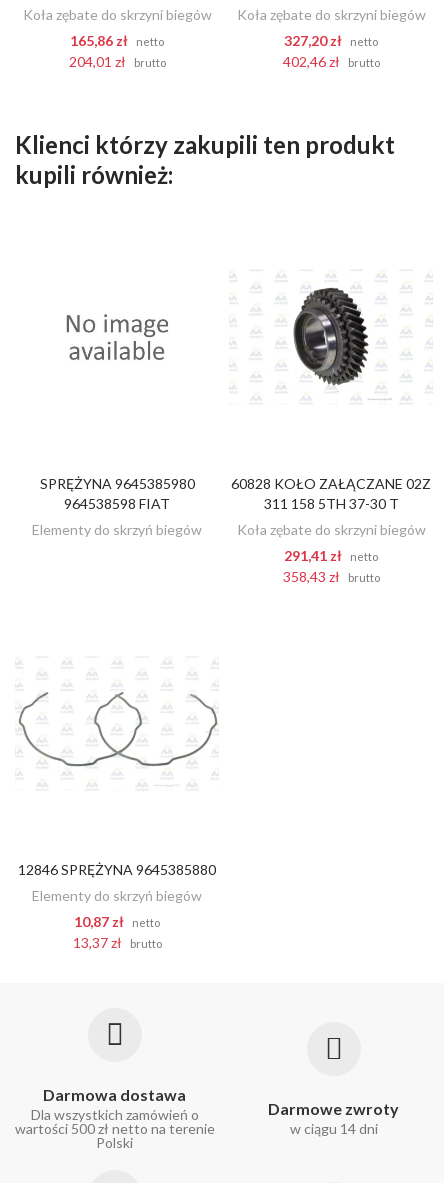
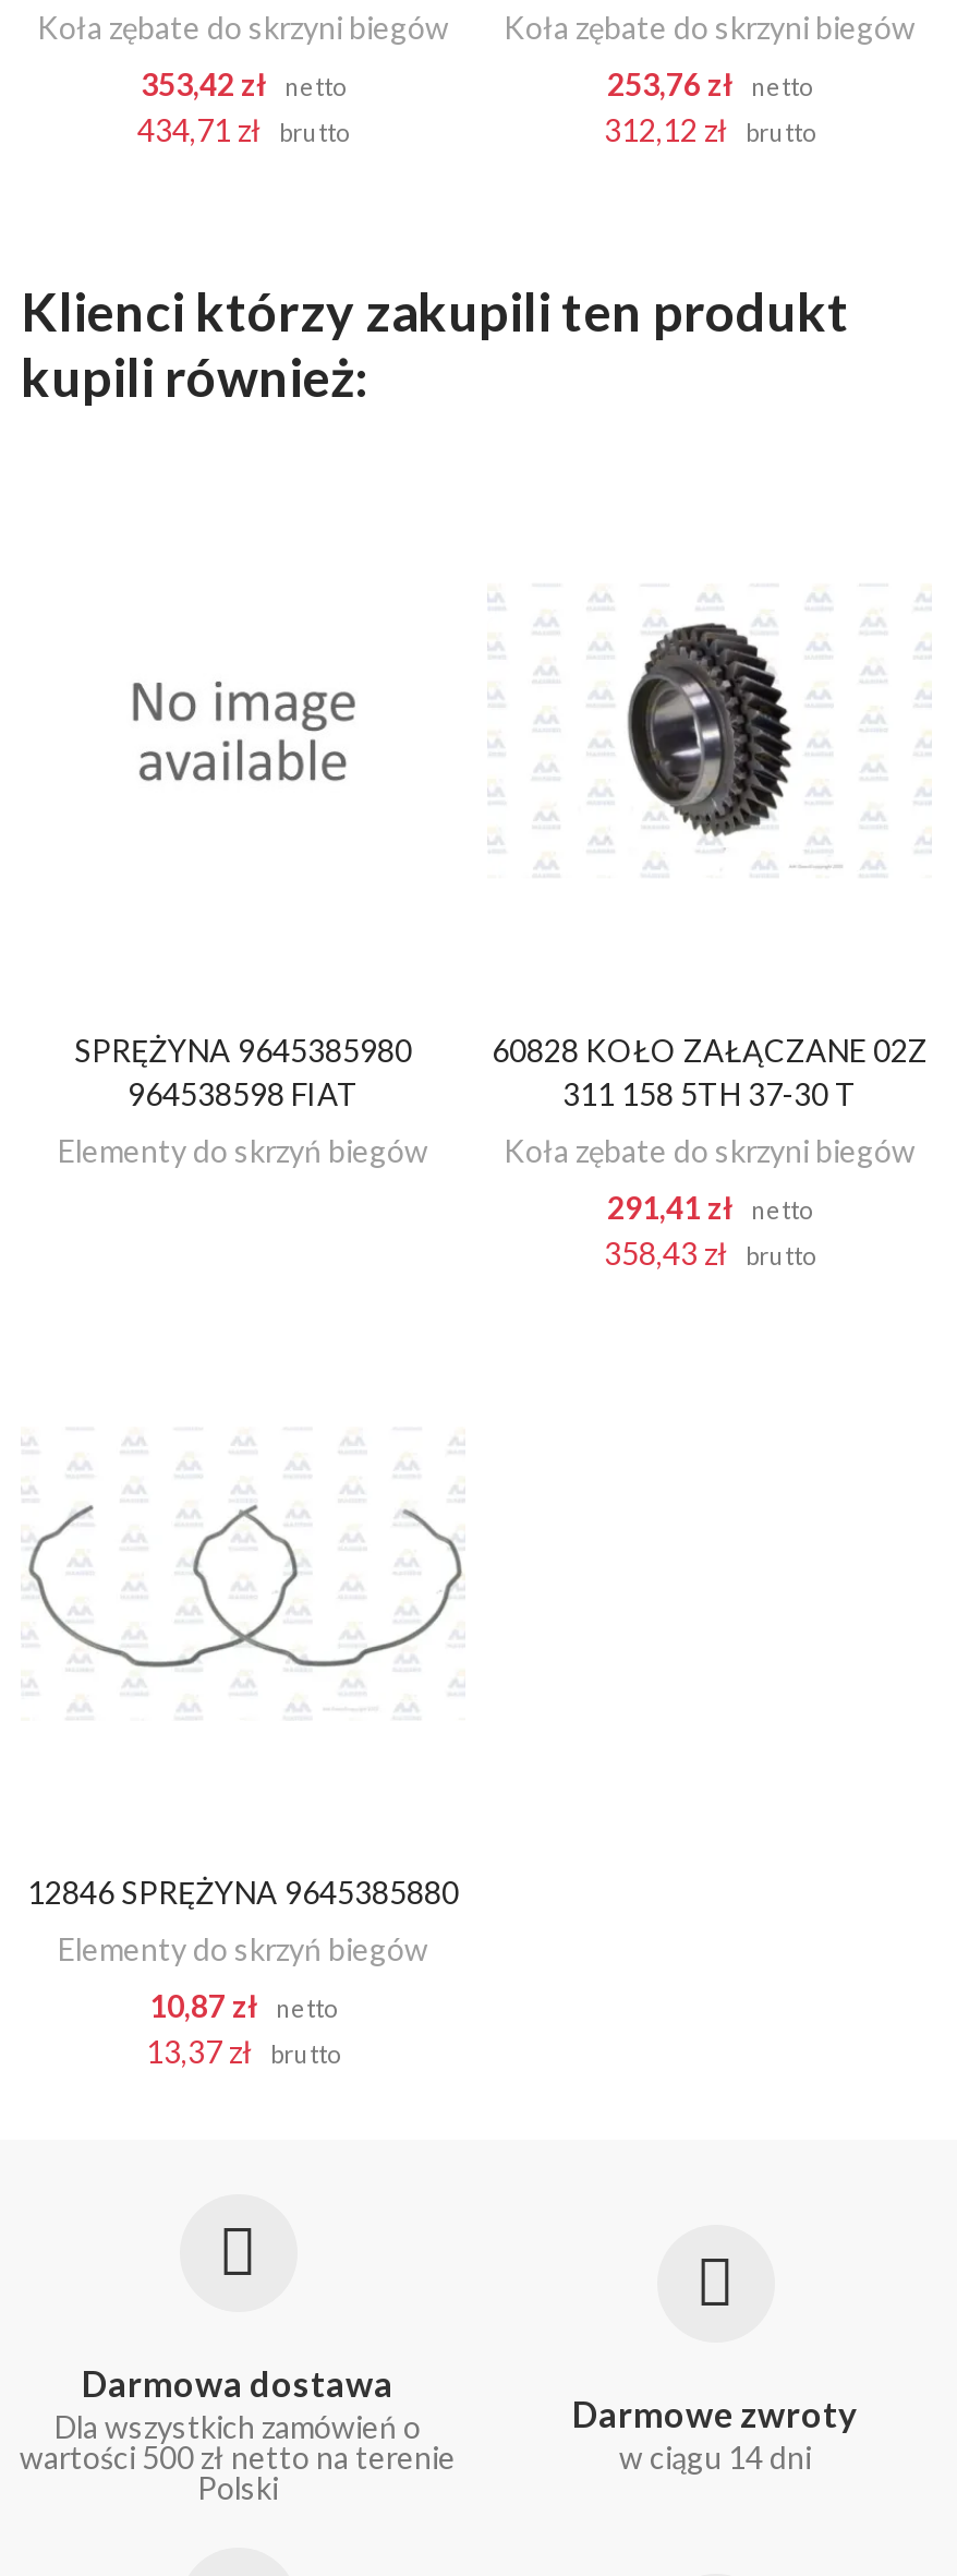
[70,32,164,49] 165,86 zł netto -> [141,67,346,104] 353,42 zł netto
[284,32,378,49] 327,20 zł netto -> [607,67,812,104] 253,76 zł netto
[68,53,165,70] 204,01 zł brutto -> [137,112,349,149] 434,71 zł brutto
[282,53,379,70] 402,46 zł brutto -> [604,112,815,149] 312,12 zł brutto

